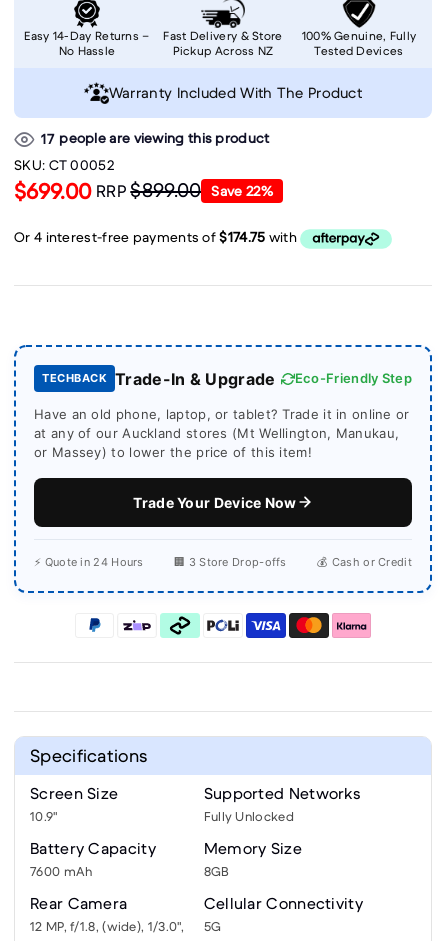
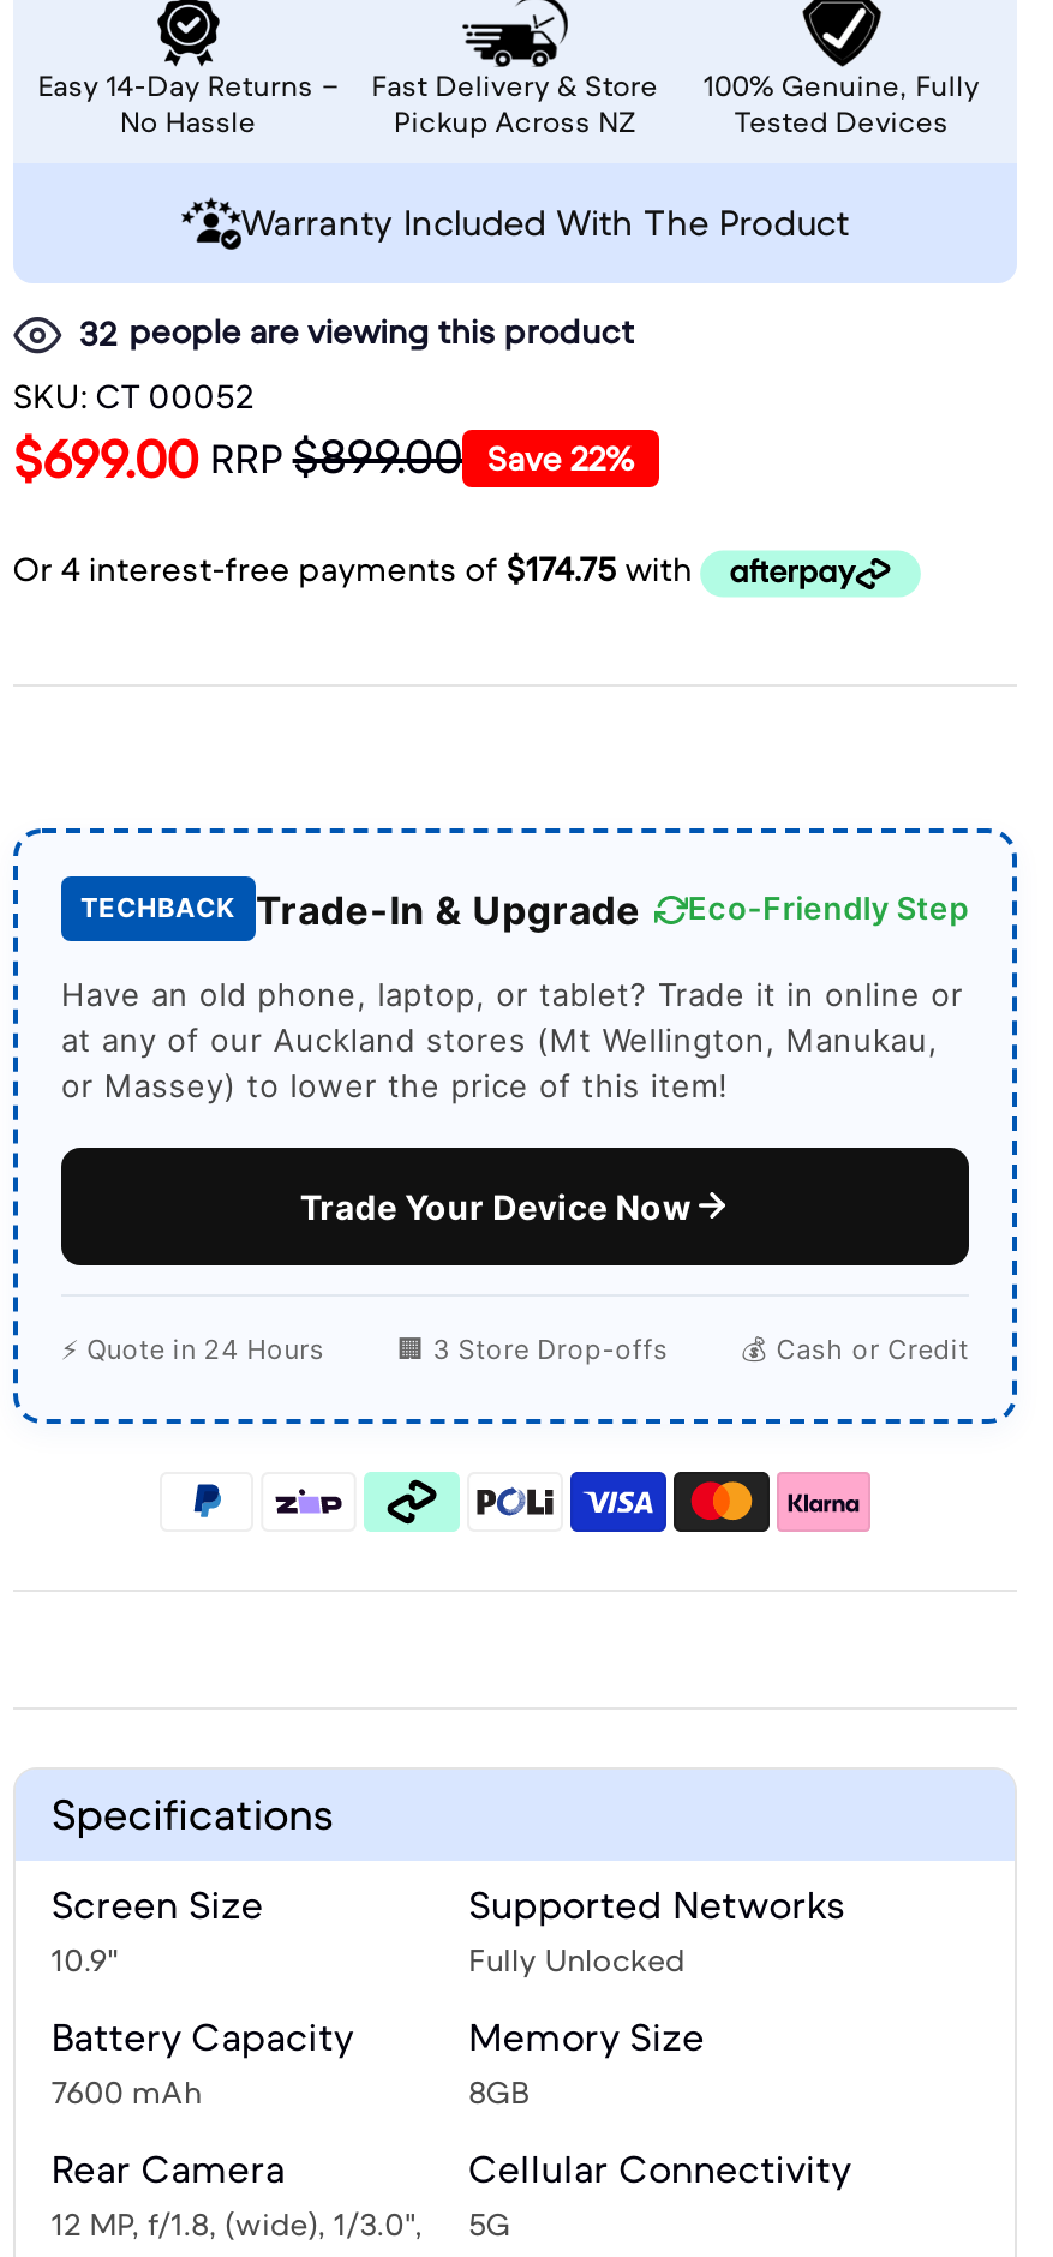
[41,129,269,148] 17 people are viewing this product -> [79,310,634,356] 32 people are viewing this product

